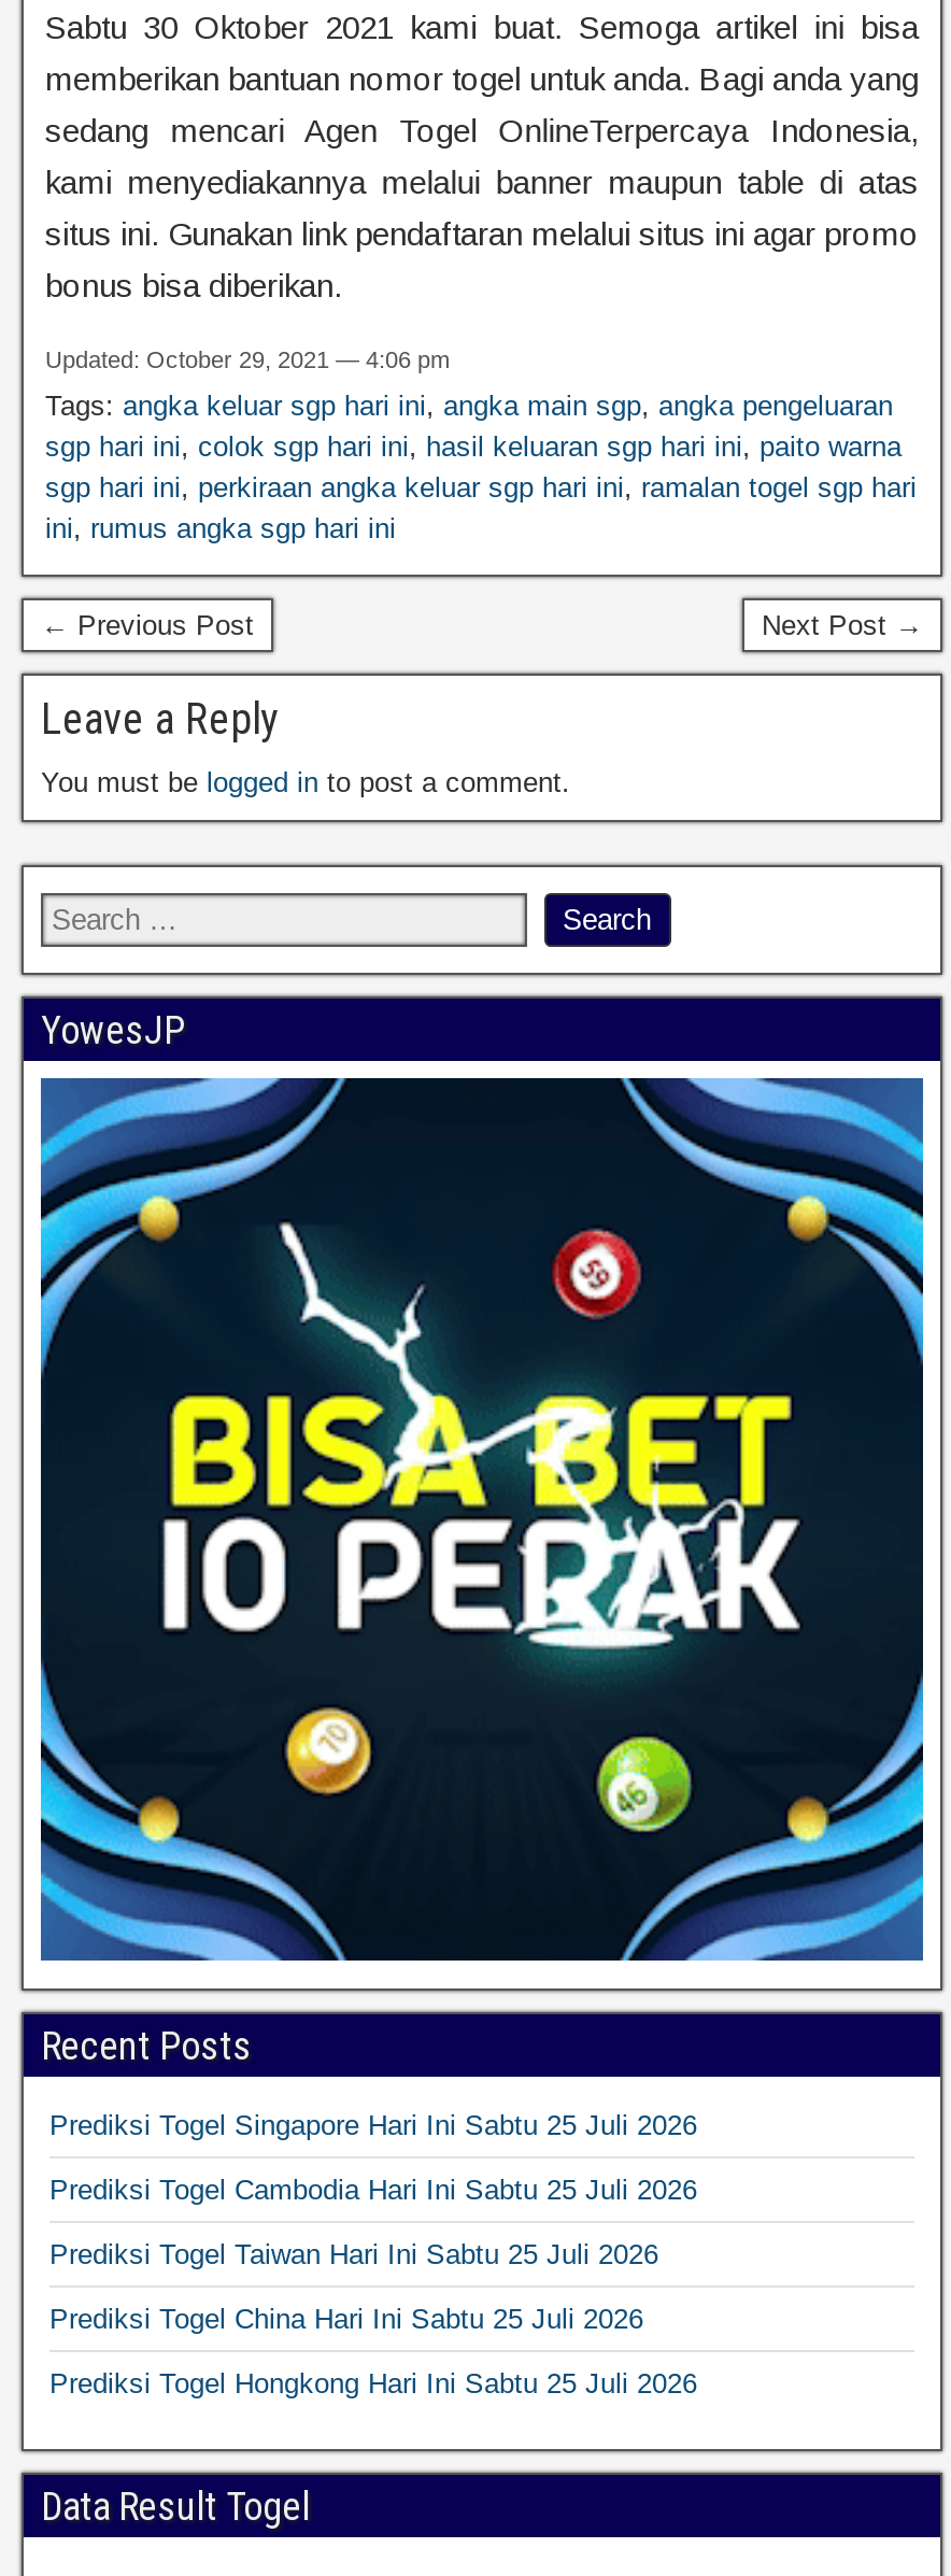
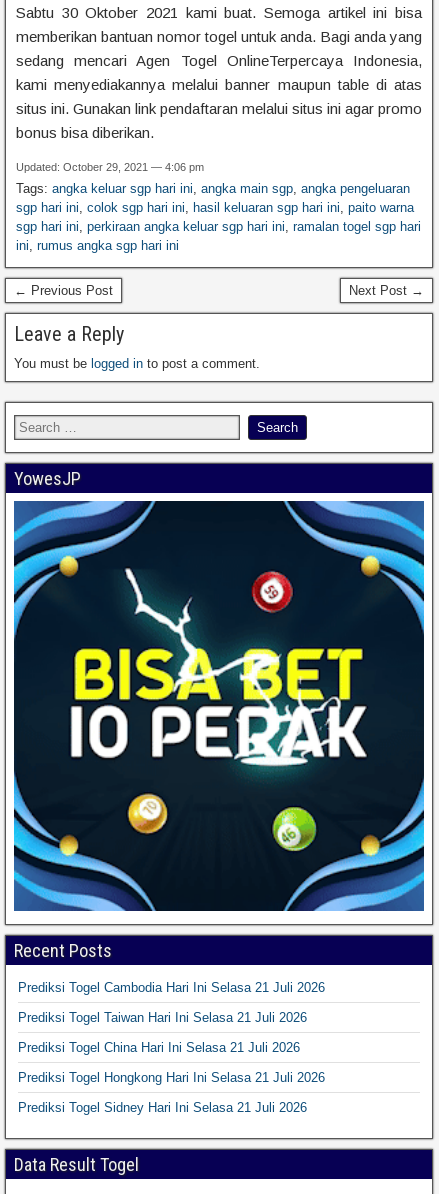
[49,2109,697,2142] Prediksi Togel Singapore Hari Ini Sabtu 25 Juli 2026 -> [18,980,325,995] Prediksi Togel Cambodia Hari Ini Selasa 21 Juli 2026
[49,2174,697,2206] Prediksi Togel Cambodia Hari Ini Sabtu 25 Juli 2026 -> [18,1010,307,1025] Prediksi Togel Taiwan Hari Ini Selasa 21 Juli 2026
[49,2239,658,2271] Prediksi Togel Taiwan Hari Ini Sabtu 25 Juli 2026 -> [18,1040,300,1055] Prediksi Togel China Hari Ini Selasa 21 Juli 2026
[49,2303,643,2335] Prediksi Togel China Hari Ini Sabtu 25 Juli 2026 -> [18,1070,325,1085] Prediksi Togel Hongkong Hari Ini Selasa 21 Juli 2026
[49,2368,697,2400] Prediksi Togel Hongkong Hari Ini Sabtu 25 Juli 2026 -> [18,1100,307,1115] Prediksi Togel Sidney Hari Ini Selasa 21 Juli 2026

